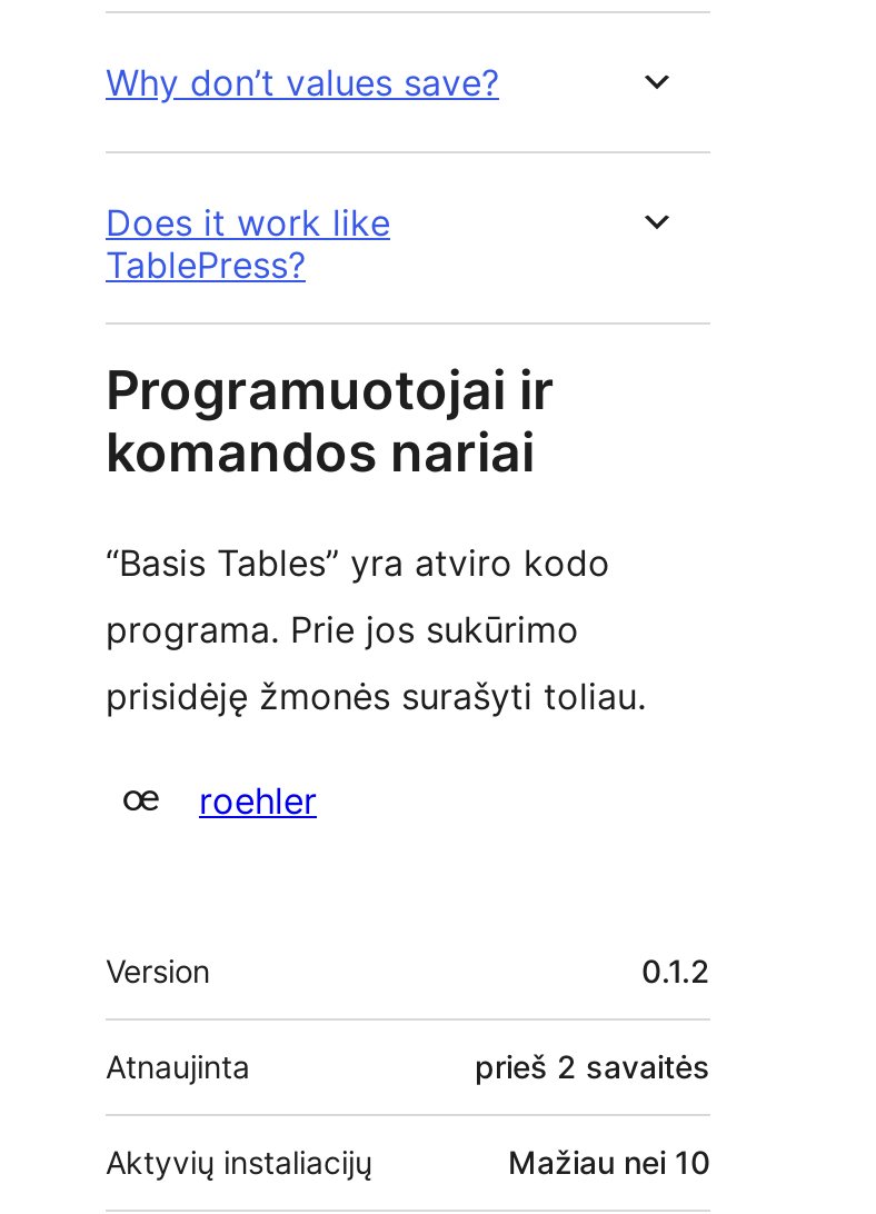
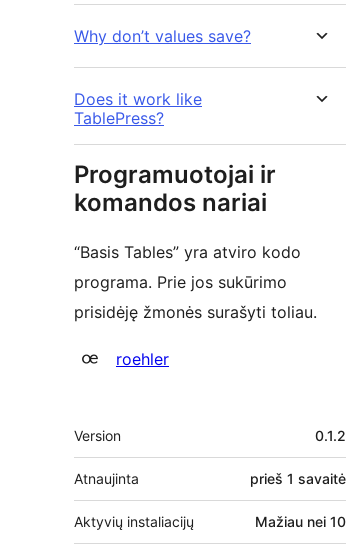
[475,1048,710,1086] prieš 2 savaitės -> [250,470,346,487] prieš 1 savaitė

